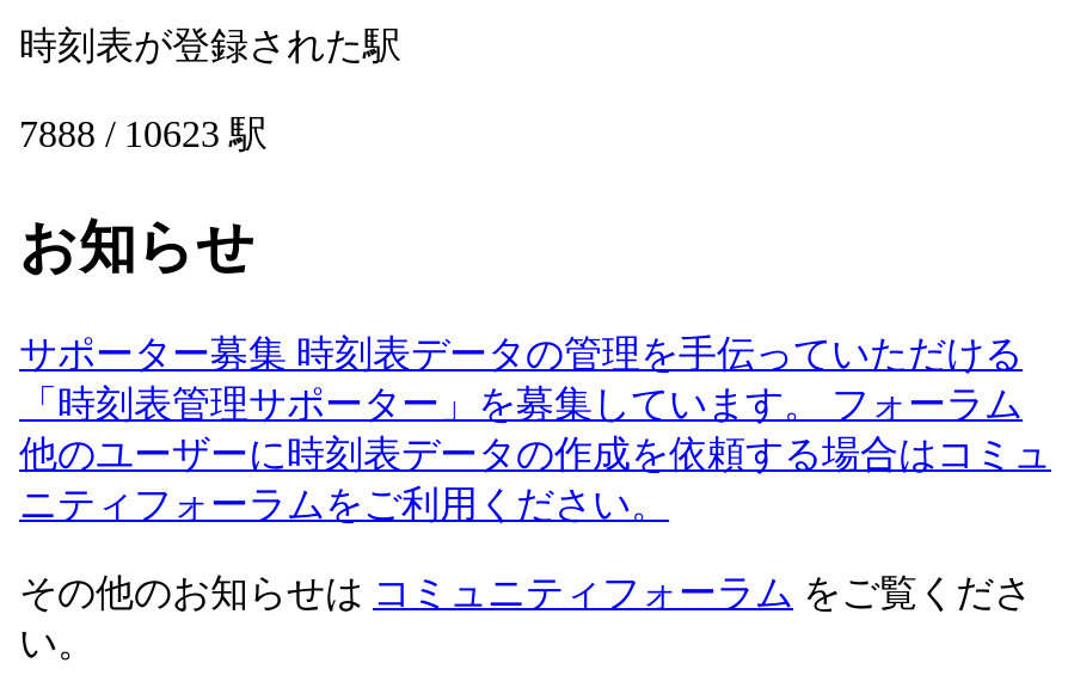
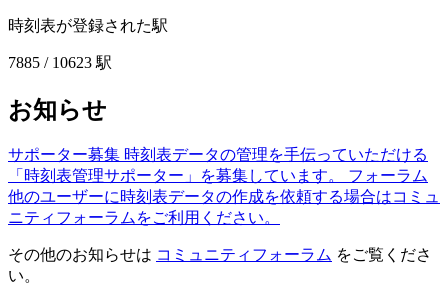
[19,113,268,153] 7888 / 10623 駅 -> [8,54,112,71] 7885 / 10623 駅

